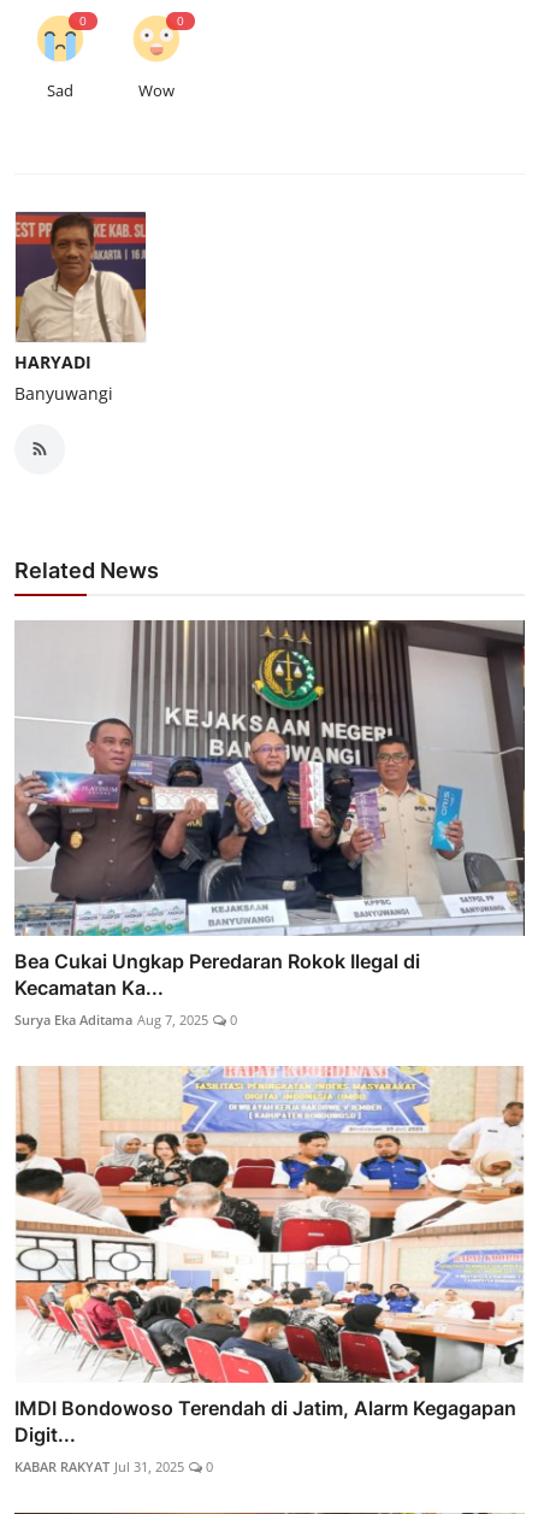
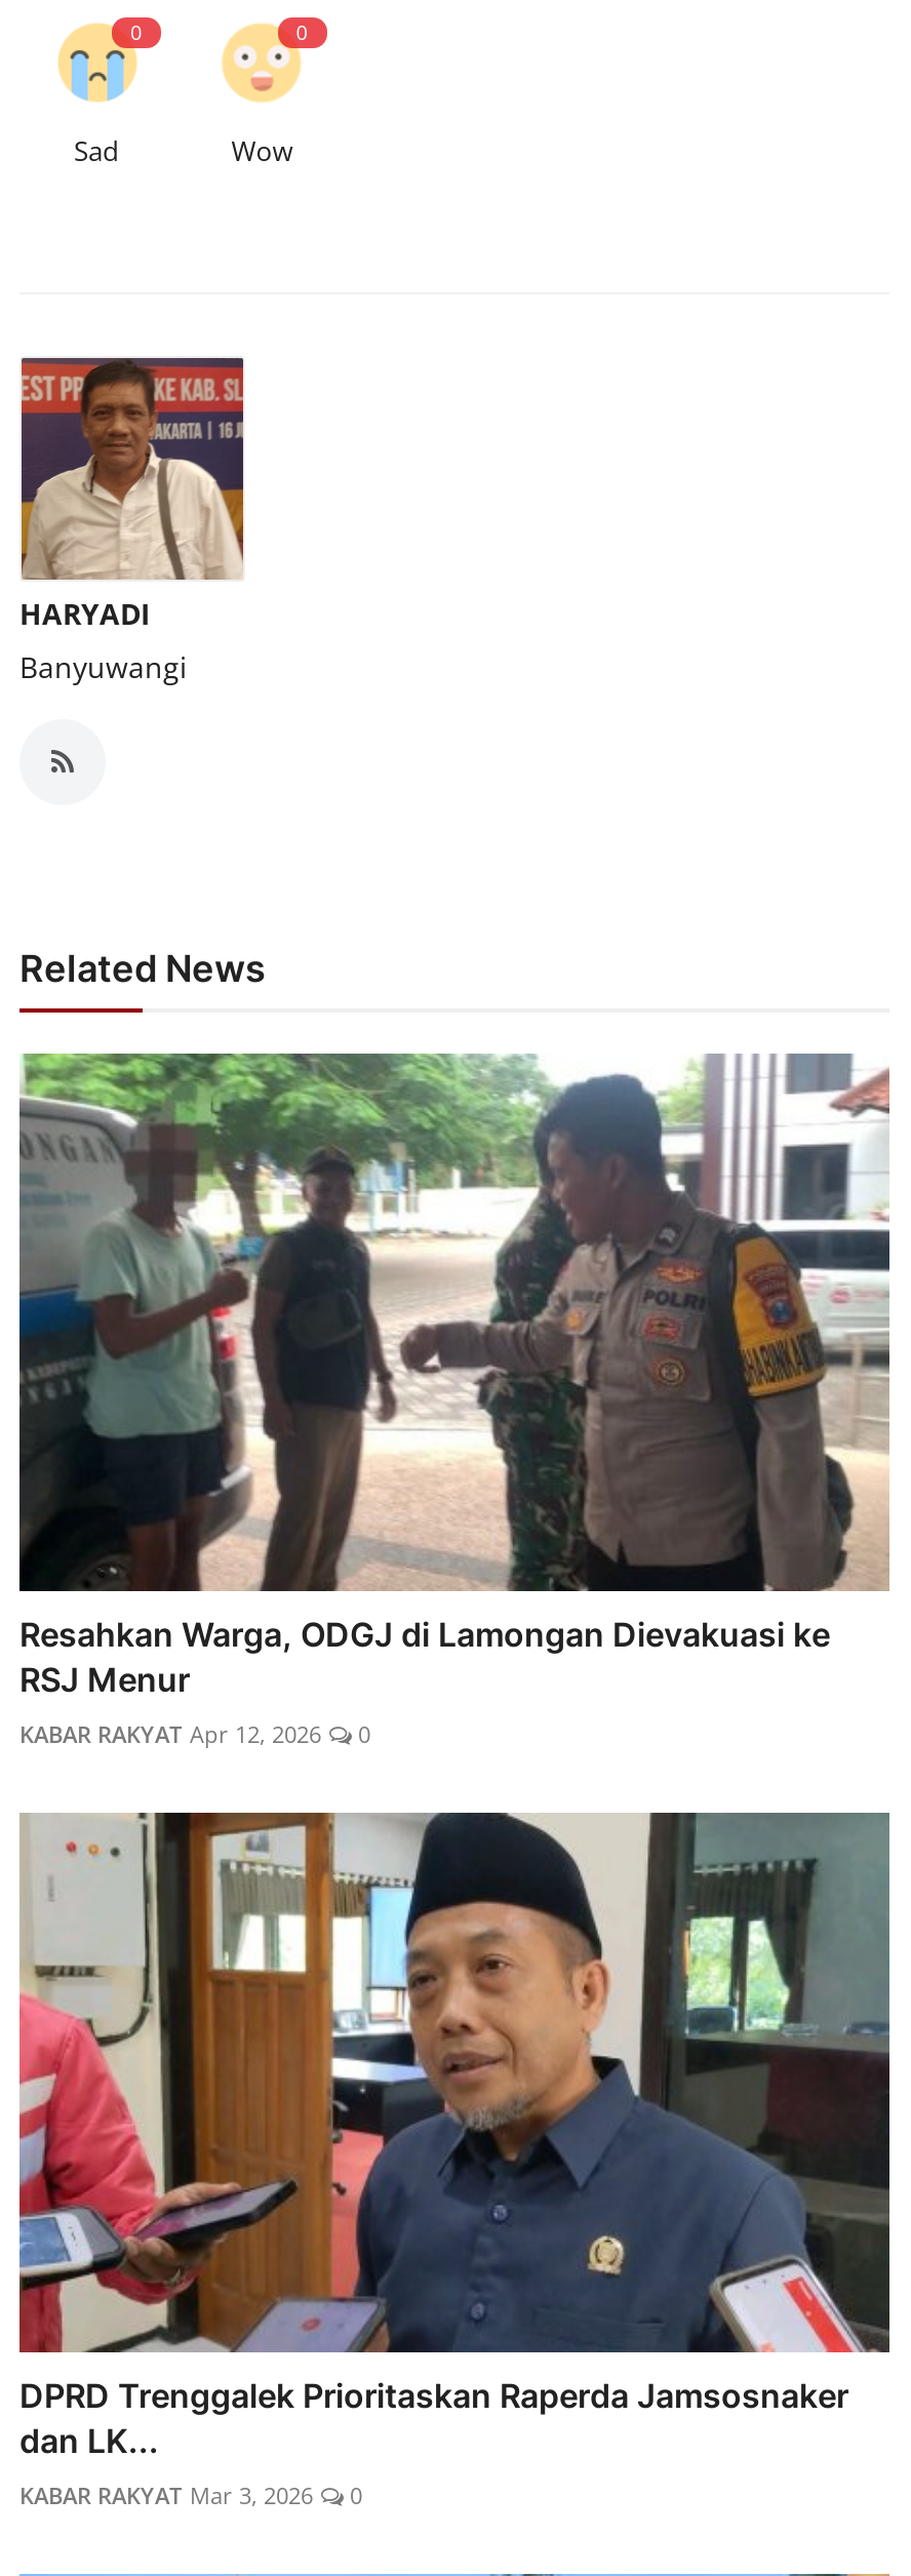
[13,619,526,1029] [image] | Bea Cukai Ungkap Peredaran Rokok Ilegal di | Kecamatan Ka... | Surya Eka Aditama Aug 7, 2025 -> [17,1054,889,1749] [image] | Resahkan Warga, ODGJ di Lamongan Dievakuasi ke | RSJ Menur | KABAR RAKYAT Apr 12, 2026
[14,1066,525,1475] [image] | IMDI Bondowoso Terendah di Jatim, Alarm Kegagapan | Digit... | KABAR RAKYAT Jul 31, 2025 -> [17,1811,892,2509] [image] | DPRD Trenggalek Prioritaskan Raperda Jamsosnaker | dan LK... | KABAR RAKYAT Mar 3, 2026

